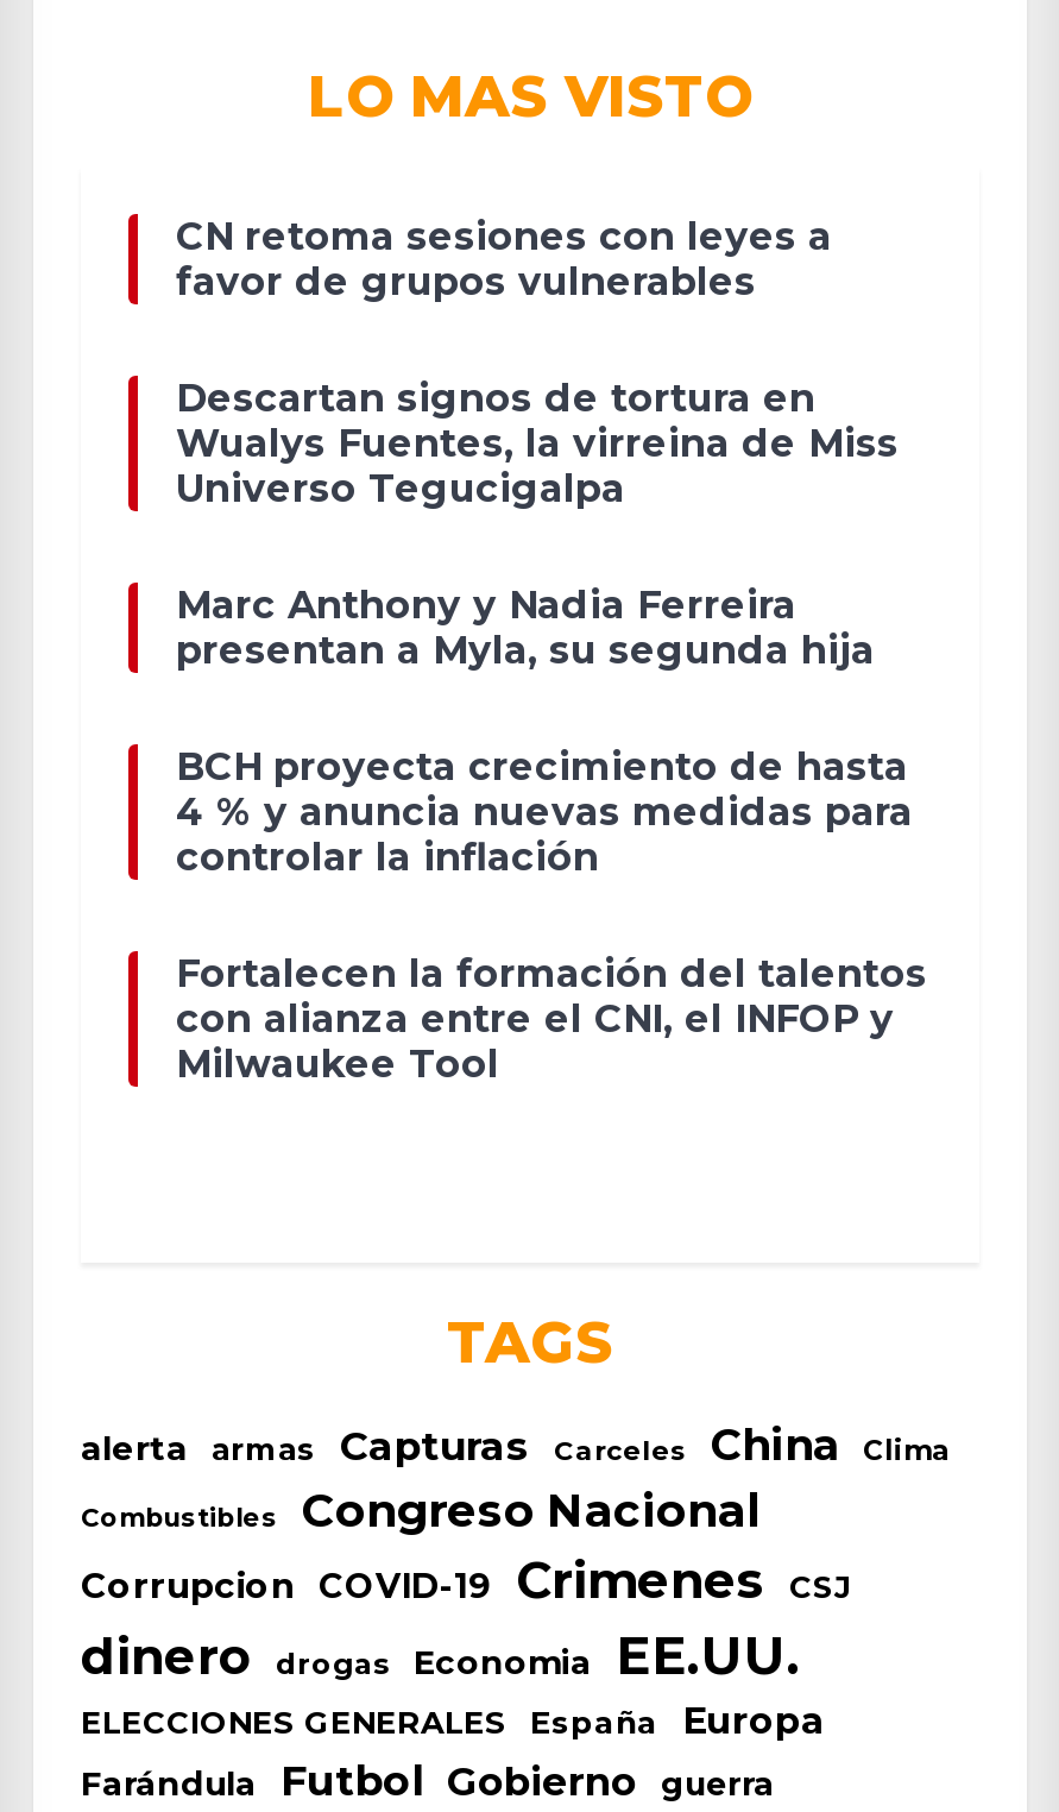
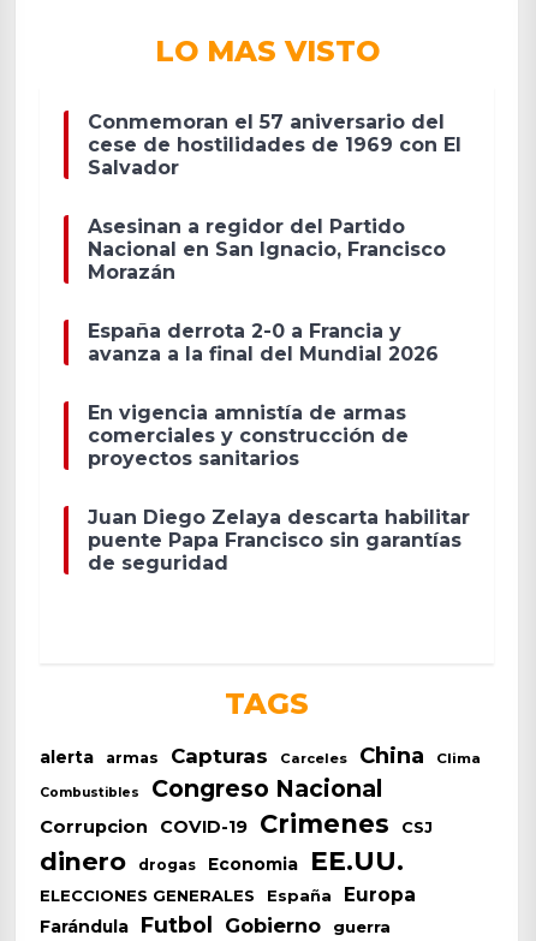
[176,214,832,305] CN retoma sesiones con leyes a | favor de grupos vulnerables -> [88,111,461,179] Conmemoran el 57 aniversario del | cese de hostilidades de 1969 con El | Salvador
[176,376,899,512] Descartan signos de tortura en | Wualys Fuentes, la virreina de Miss | Universo Tegucigalpa -> [88,215,446,284] Asesinan a regidor del Partido | Nacional en San Ignacio, Francisco | Morazán
[176,583,875,673] Marc Anthony y Nadia Ferreira | presentan a Myla, su segunda hija -> [88,320,439,366] España derrota 2-0 a Francia y | avanza a la final del Mundial 2026
[176,745,913,880] BCH proyecta crecimiento de hasta | 4 % y anuncia nuevas medidas para | controlar la inflación -> [88,402,409,470] En vigencia amnistía de armas | comerciales y construcción de | proyectos sanitarios
[176,952,927,1087] Fortalecen la formación del talentos | con alianza entre el CNI, el INFOP y | Milwaukee Tool -> [88,506,470,575] Juan Diego Zelaya descarta habilitar | puente Papa Francisco sin garantías | de seguridad

